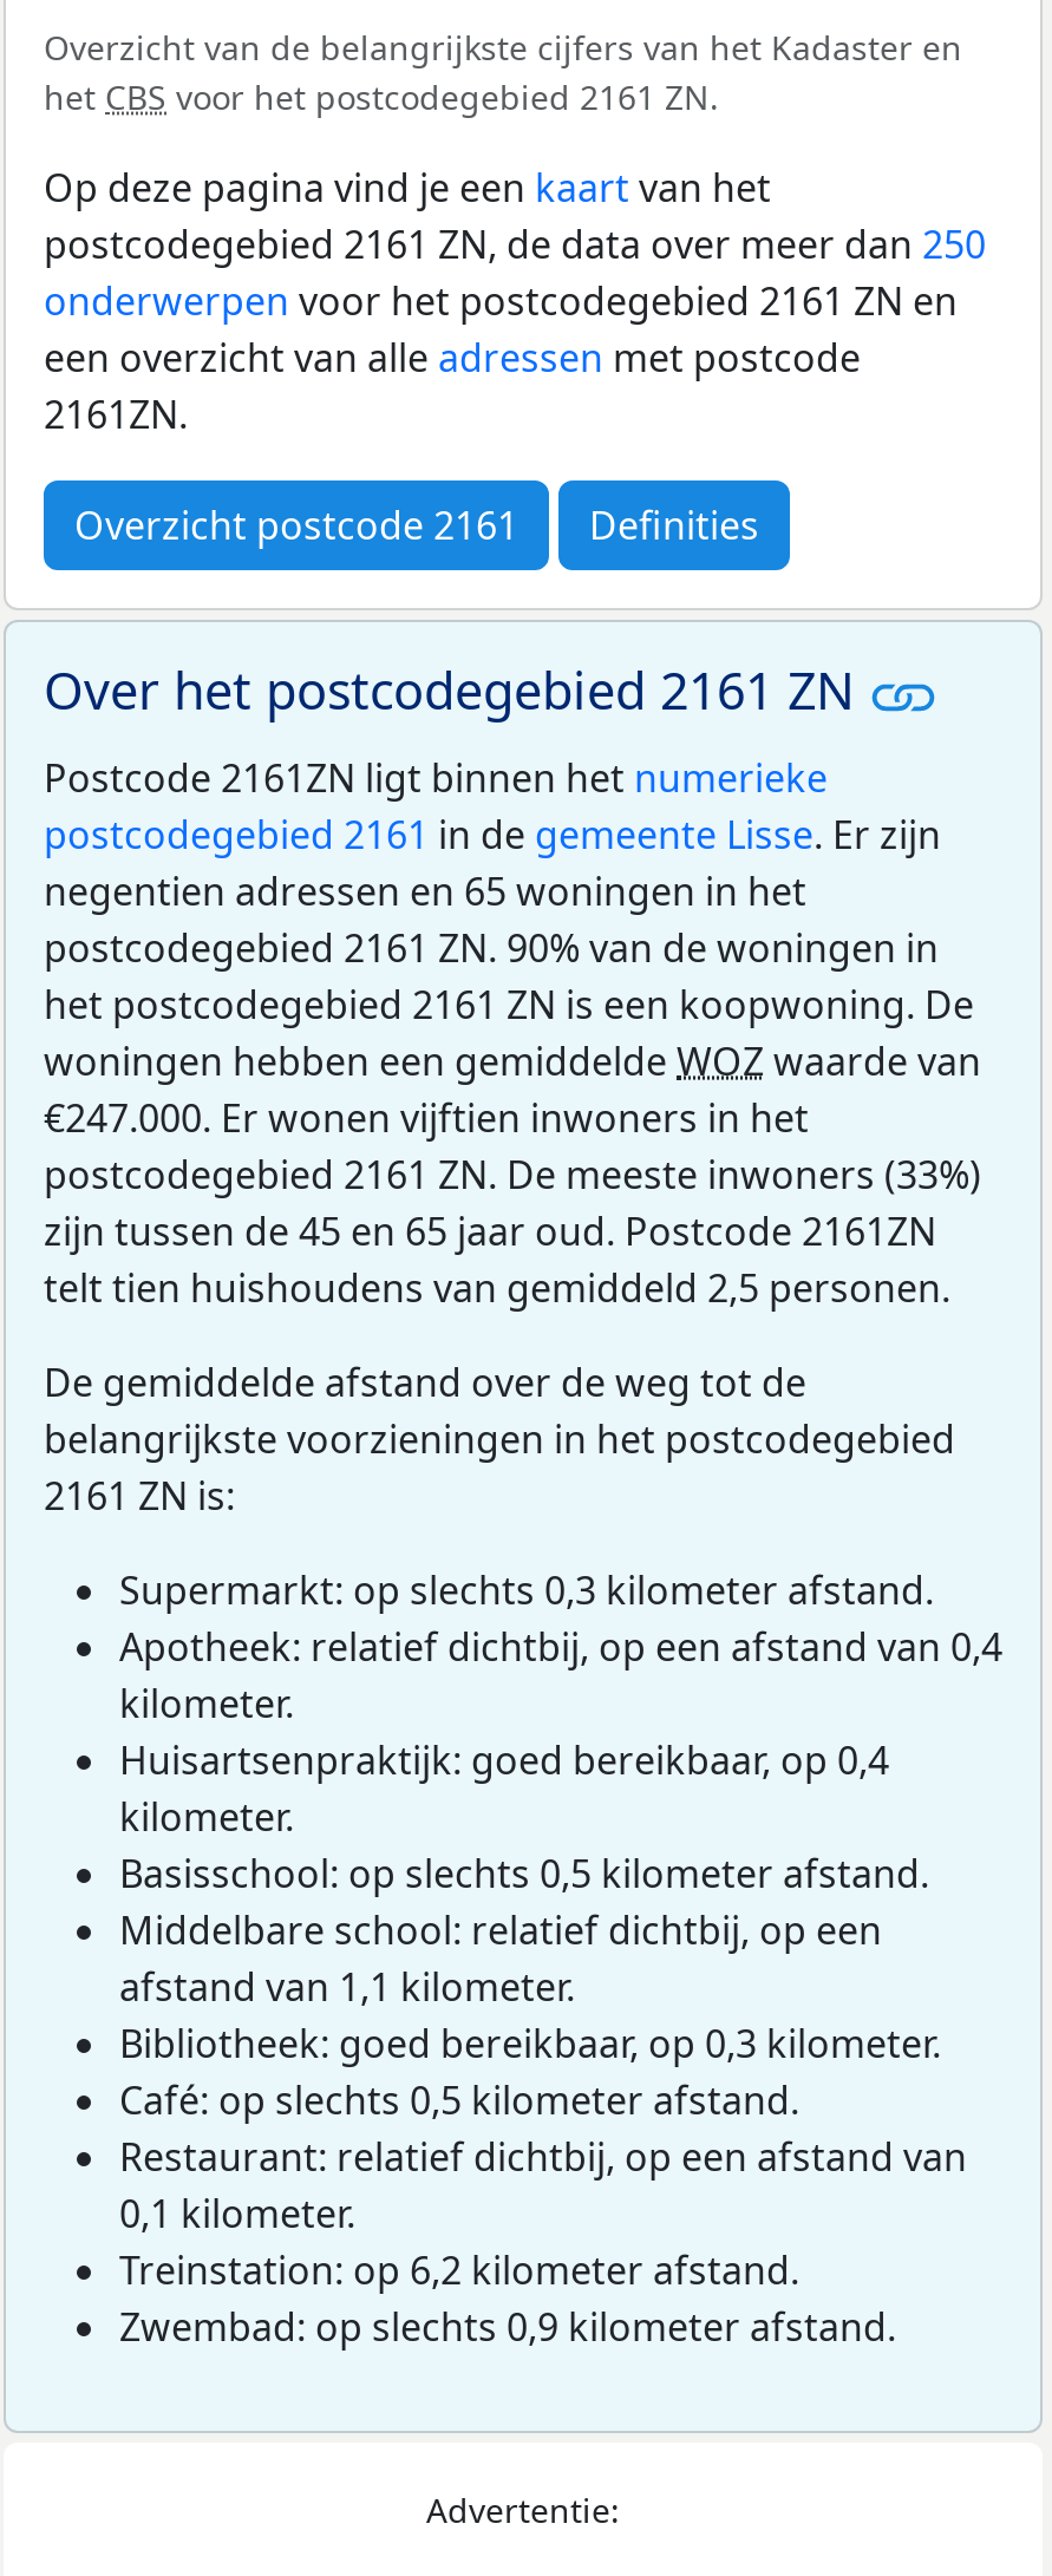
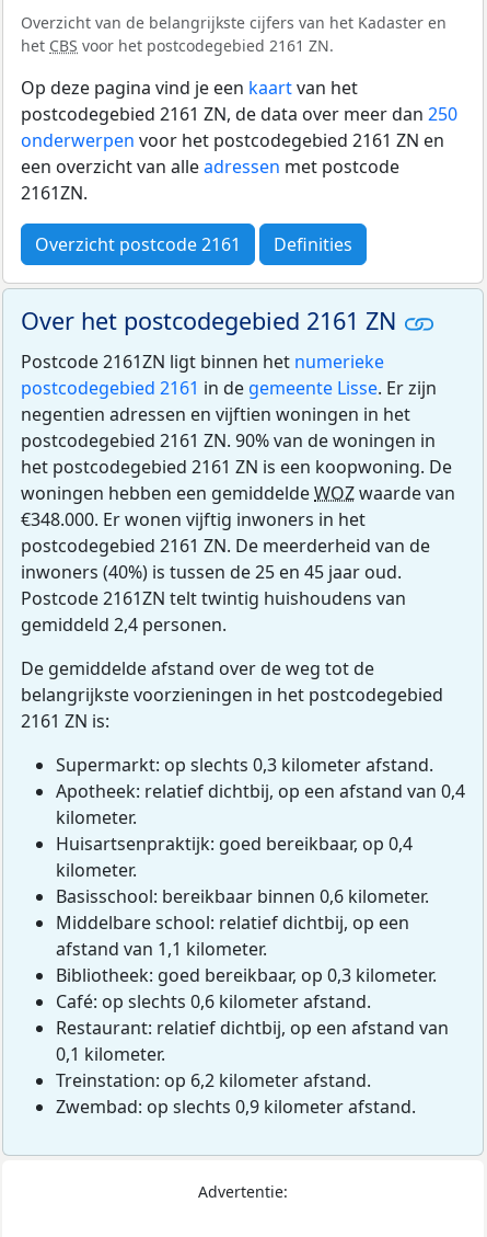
[44,866,806,918] negentien adressen en 65 woningen in het -> [21,403,410,427] negentien adressen en vijftien woningen in het
[44,1093,981,1315] €247.000. Er wonen vijftien inwoners in het | postcodegebied 2161 ZN. De meeste inwoners (33%) | zijn tussen de 45 en 65 jaar oud. Postcode 2161ZN | telt tien huishoudens van gemiddeld 2,5 personen. -> [21,508,430,637] €348.000. Er wonen vijftig inwoners in het | postcodegebied 2161 ZN. De meerderheid van de | inwoners (40%) is tussen de 25 en 45 jaar oud. | Postcode 2161ZN telt twintig huishoudens van | gemiddeld 2,4 personen.
[119,1849,929,1900] Basisschool: op slechts 0,5 kilometer afstand. -> [56,885,429,909] Basisschool: bereikbaar binnen 0,6 kilometer.
[119,2075,799,2127] Café: op slechts 0,5 kilometer afstand. -> [56,990,371,1014] Café: op slechts 0,6 kilometer afstand.

